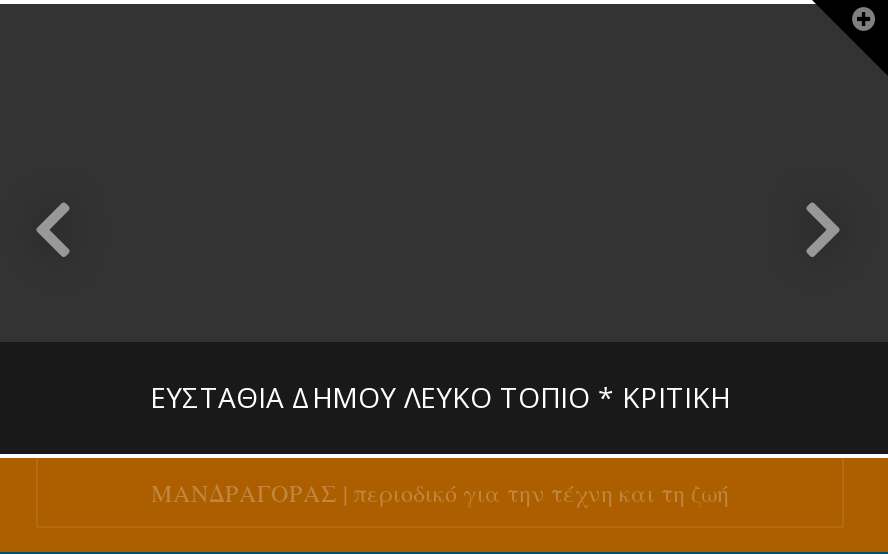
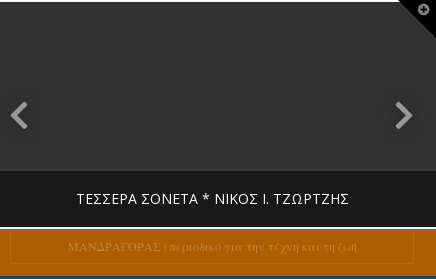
[150,378,730,416] ΕΥΣΤΑΘΊΑ ΔΉΜΟΥ ΛΕΥΚΟ ΤΟΠΙΟ * ΚΡΙΤΙΚΉ -> [75,189,348,208] ΤΈΣΣΕΡΑ ΣΟΝΈΤΑ * ΝΊΚΟΣ Ι. ΤΖΏΡΤΖΗΣ

